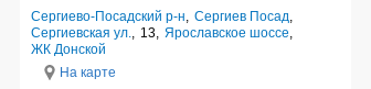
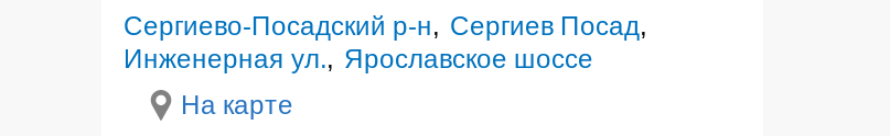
[31,25,293,57] Сергиевская ул., 13, Ярославское шоссе, | ЖК Донской -> [124,44,593,75] Инженерная ул., Ярославское шоссе

